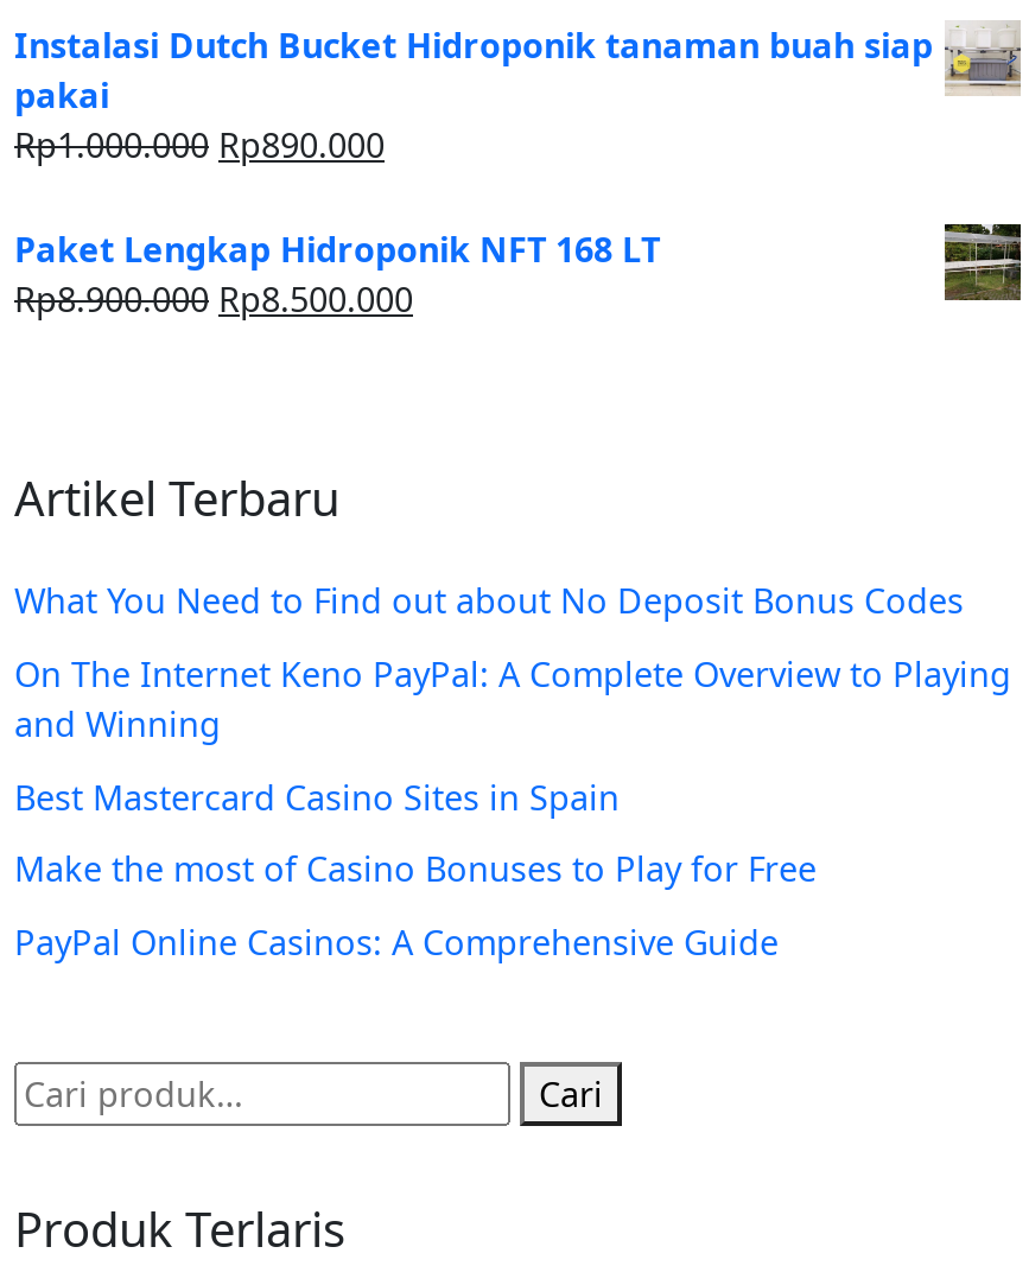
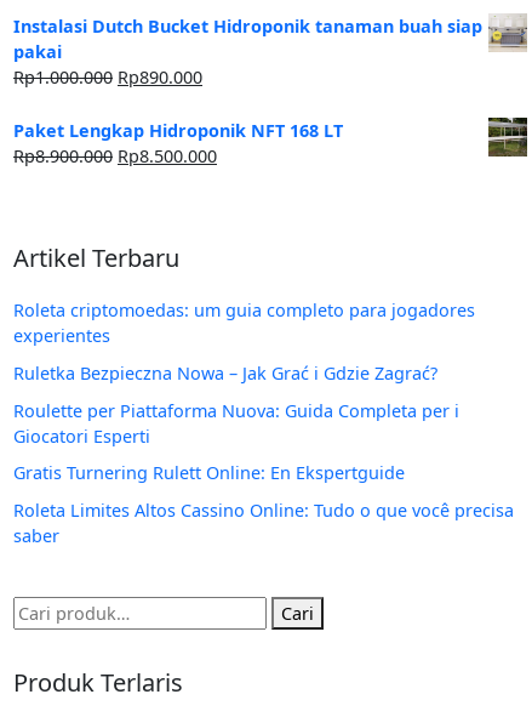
[14,579,964,624] What You Need to Find out about No Deposit Bonus Codes -> [13,299,475,347] Roleta criptomoedas: um guia completo para jogadores | experientes
[14,651,1011,746] On The Internet Keno PayPal: A Complete Overview to Playing | and Winning -> [13,362,437,385] Ruletka Bezpieczna Nowa – Jak Grać i Gdzie Zagrać?
[14,774,620,819] Best Mastercard Casino Sites in Spain -> [13,399,459,447] Roulette per Piattaforma Nuova: Guida Completa per i | Giocatori Esperti
[14,846,817,891] Make the most of Casino Bonuses to Play for Free -> [13,461,405,484] Gratis Turnering Rulett Online: En Ekspertguide
[14,919,779,964] PayPal Online Casinos: A Comprehensive Guide -> [13,498,514,547] Roleta Limites Altos Cassino Online: Tudo o que você precisa | saber

